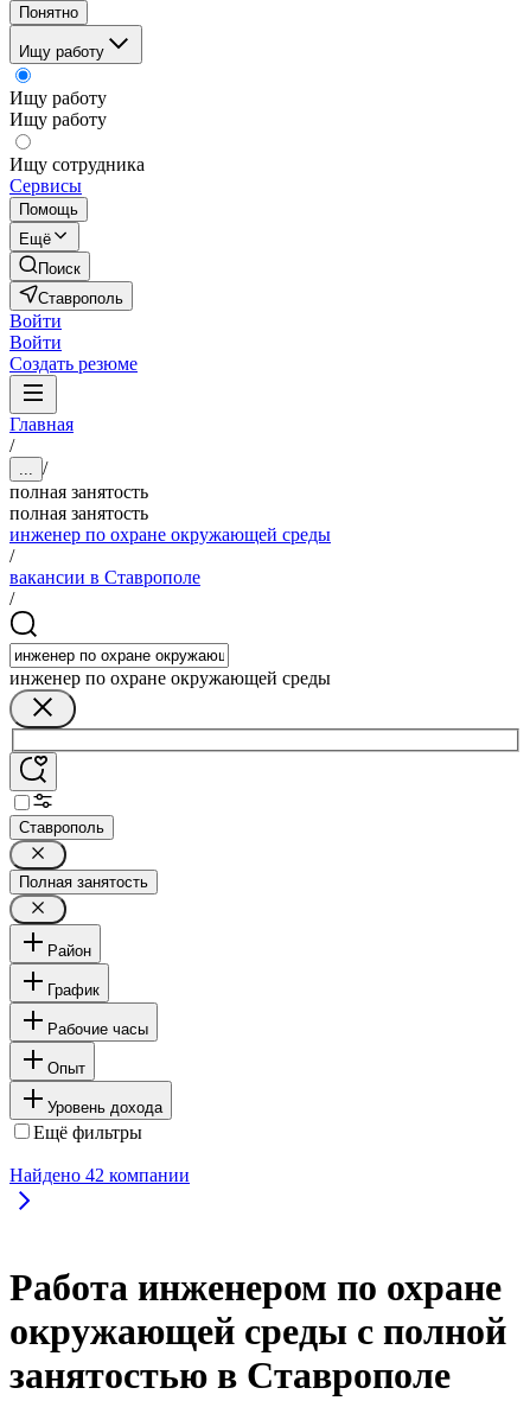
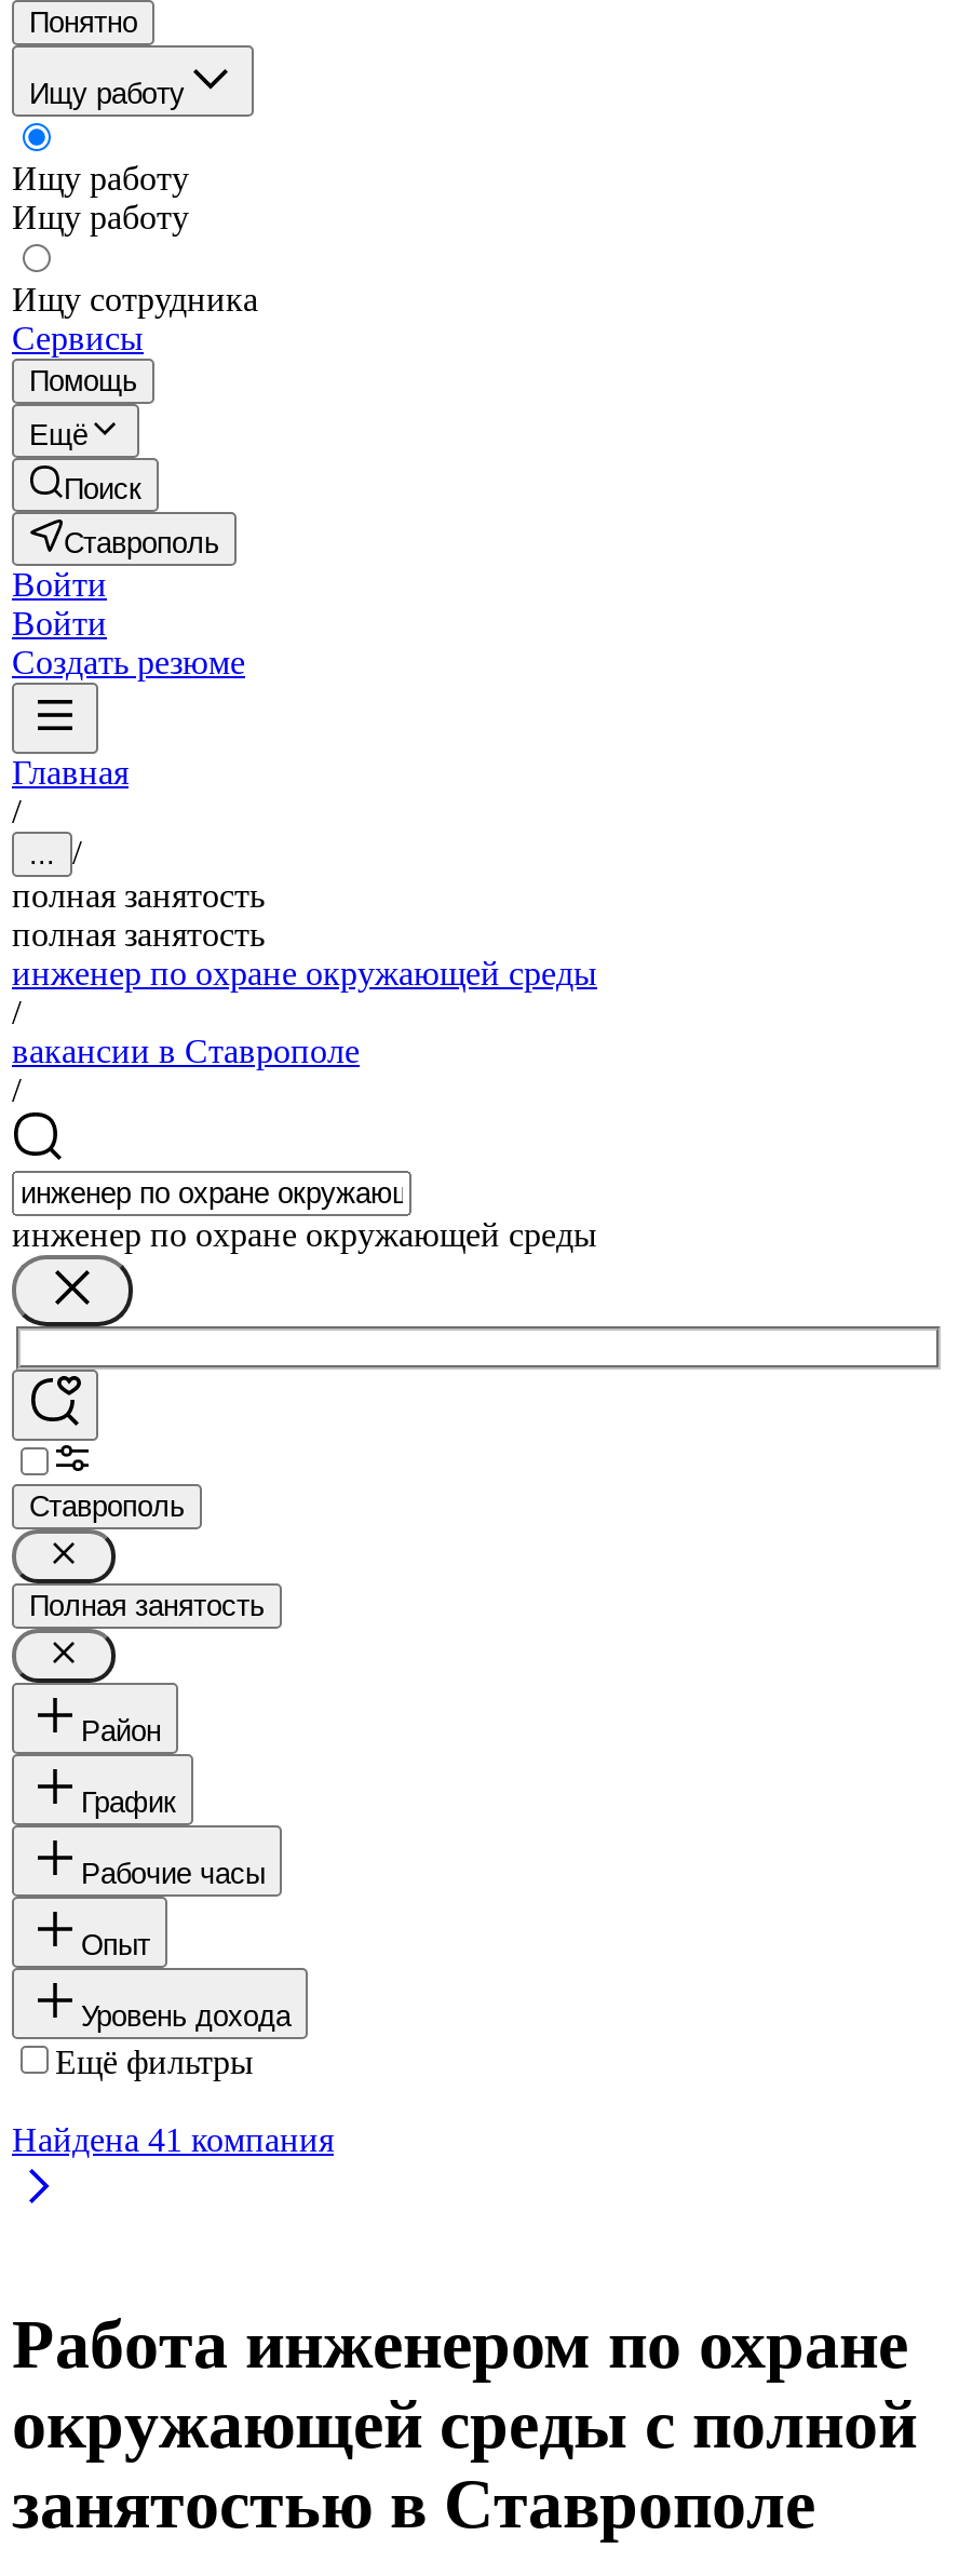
[9,1165,190,1185] Найдено 42 компании -> [12,2120,334,2157] Найдена 41 компания

